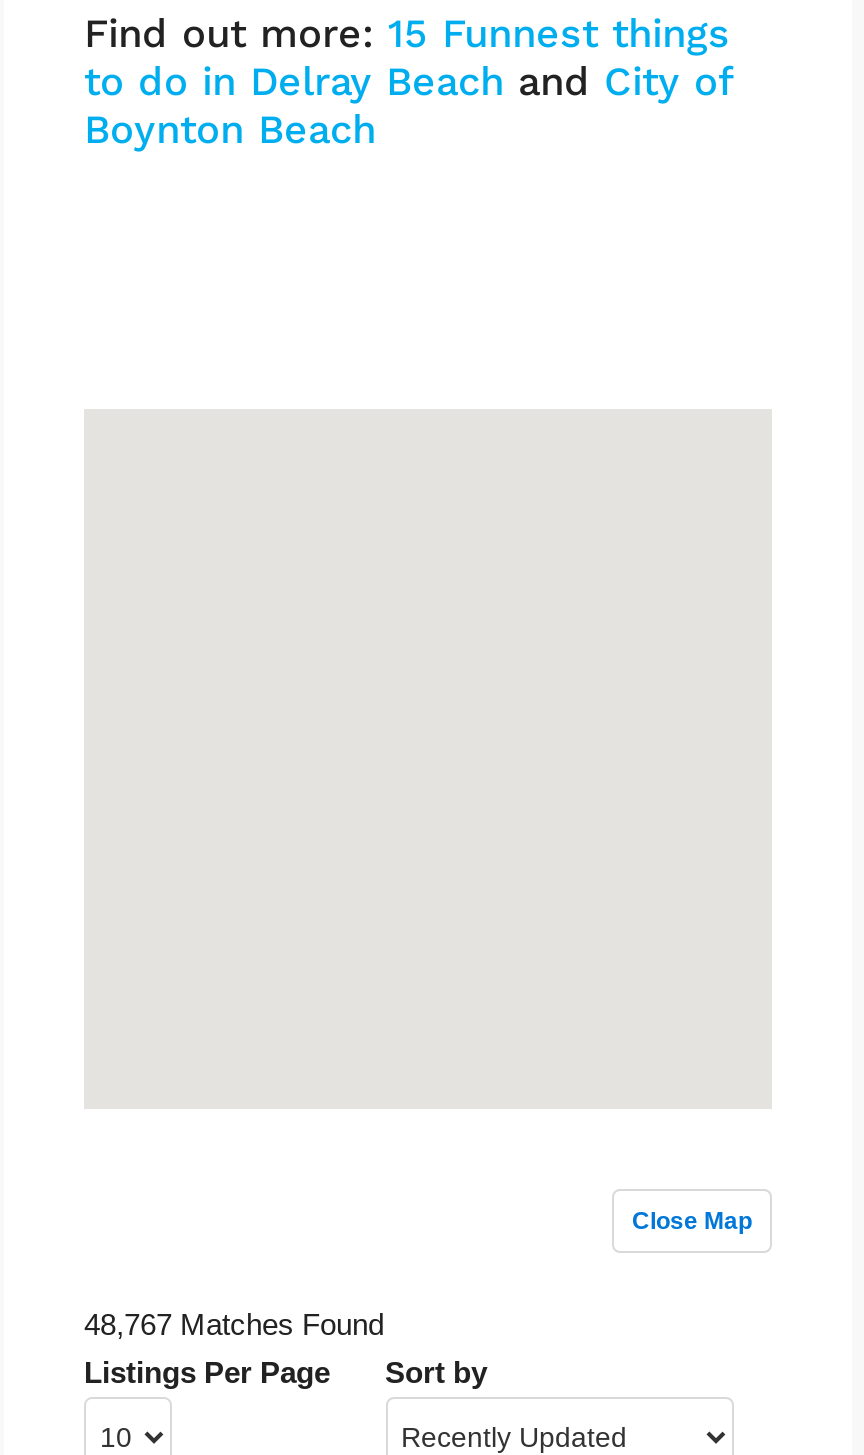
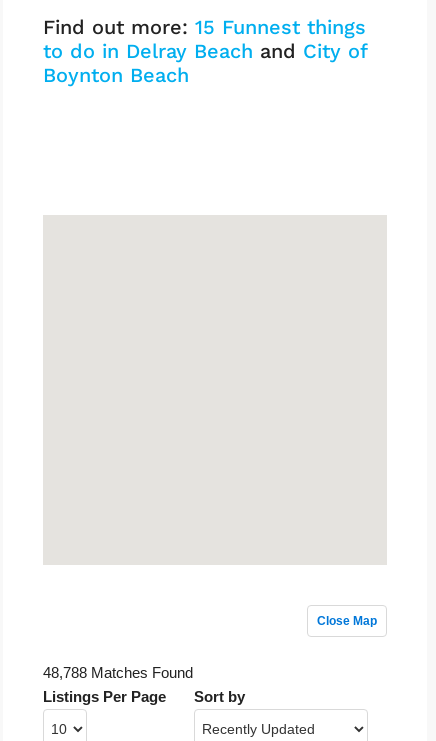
[84,1307,384,1341] 48,767 Matches Found -> [43,664,193,681] 48,788 Matches Found

